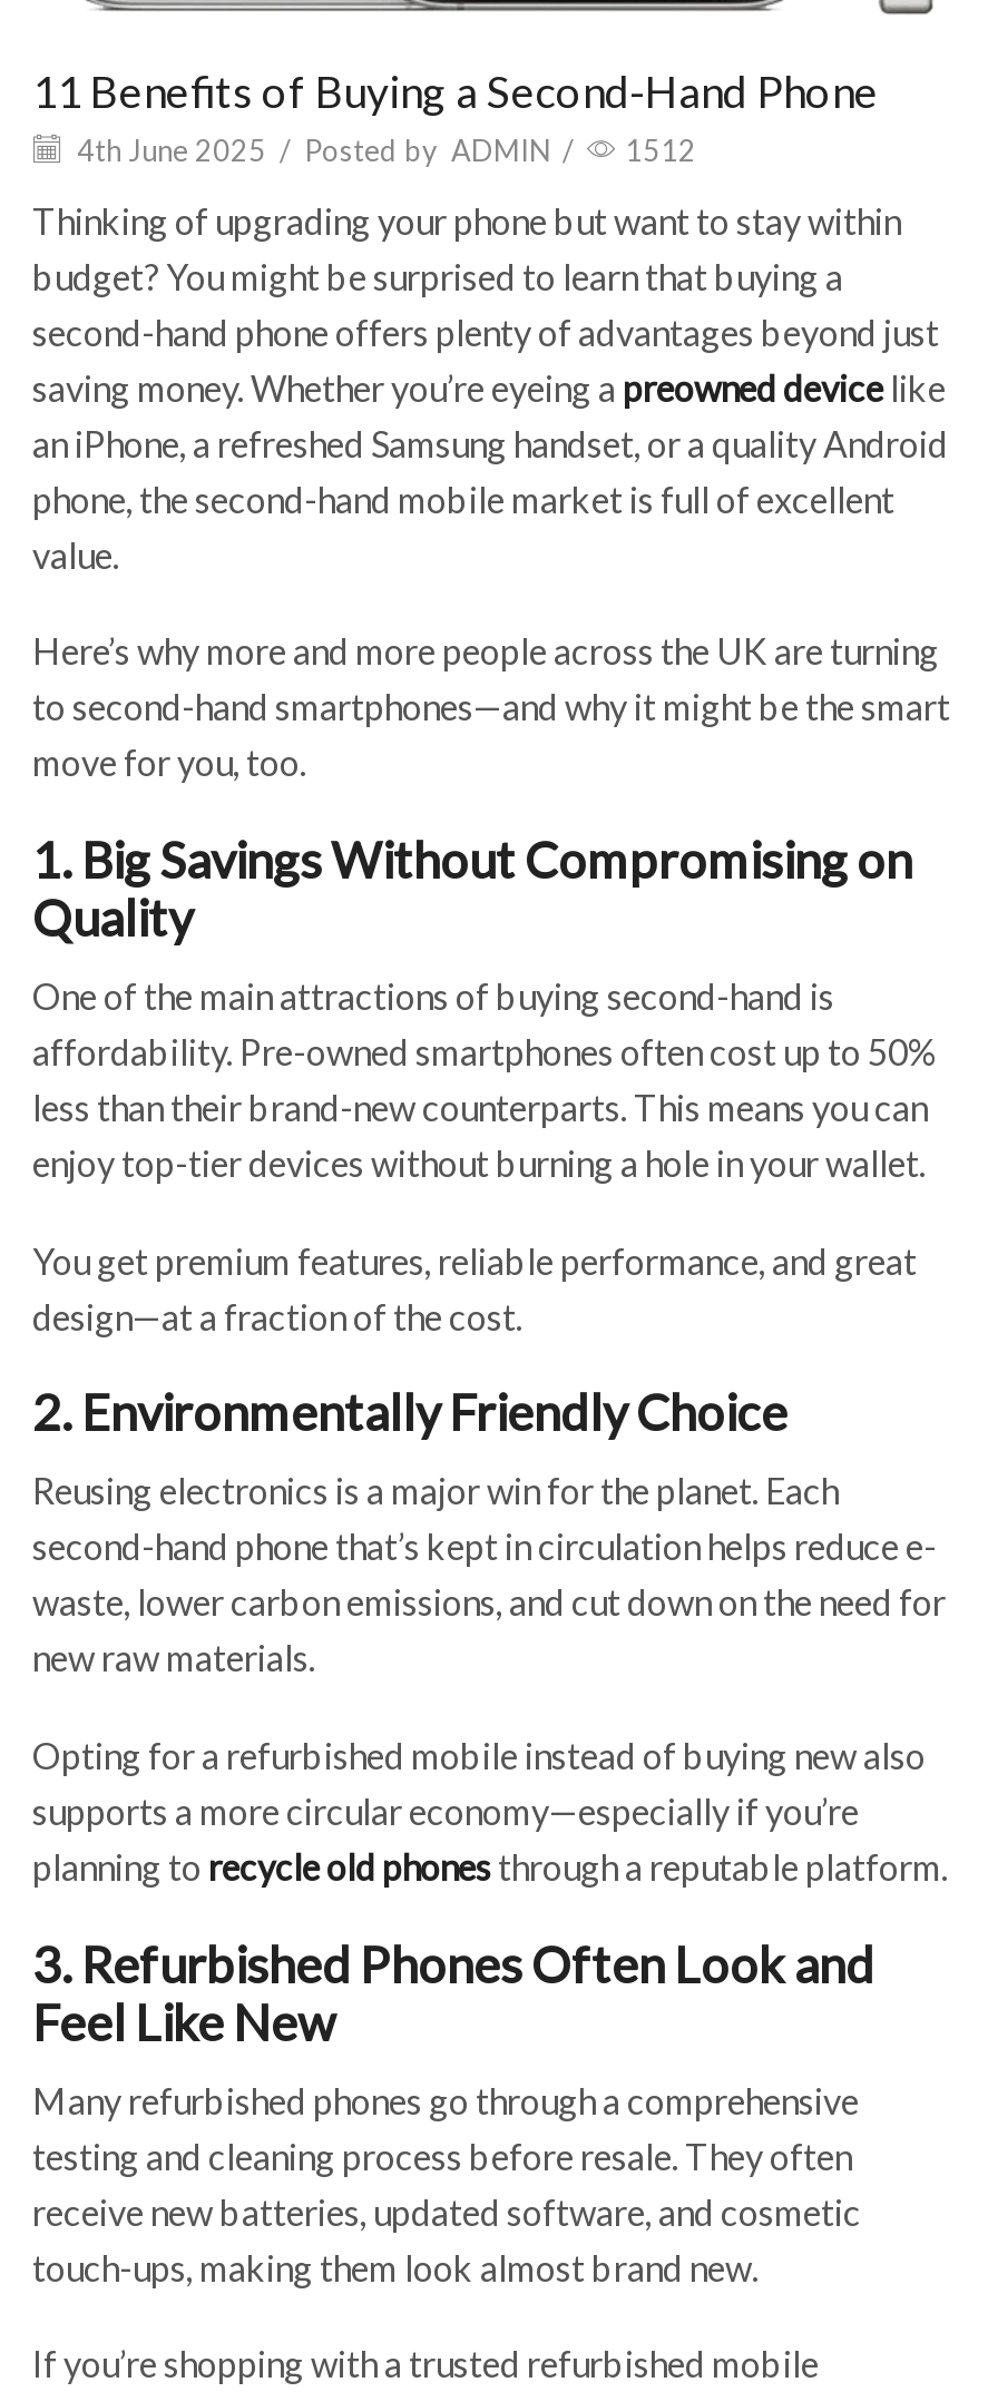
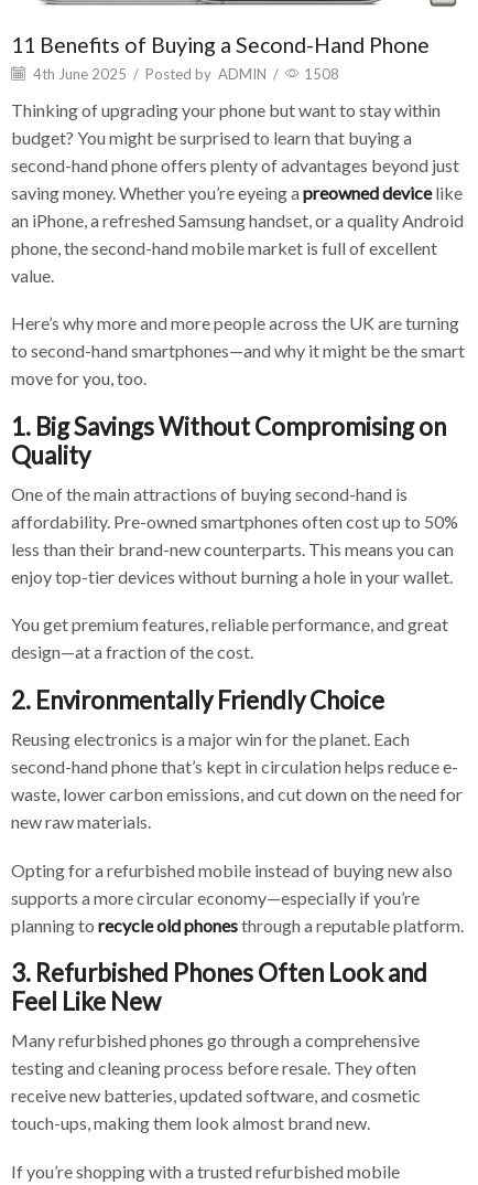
[70,132,696,167] 4th June 2025 / Posted by ADMIN / 1512 -> [30,65,339,83] 4th June 2025 / Posted by ADMIN / 1508

